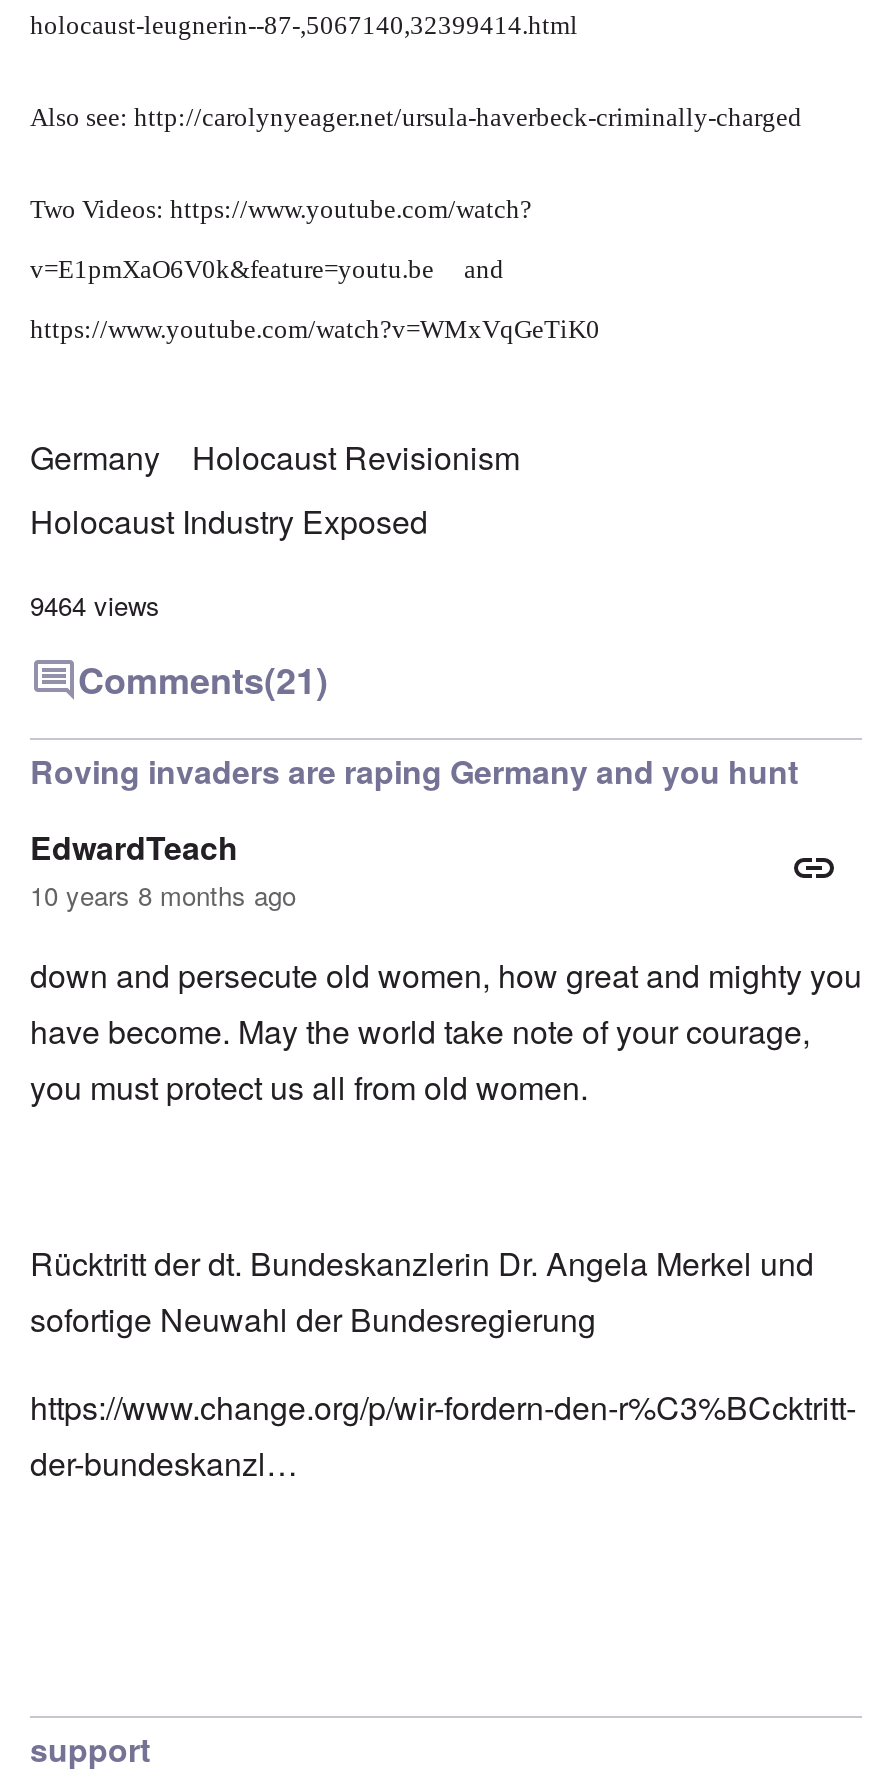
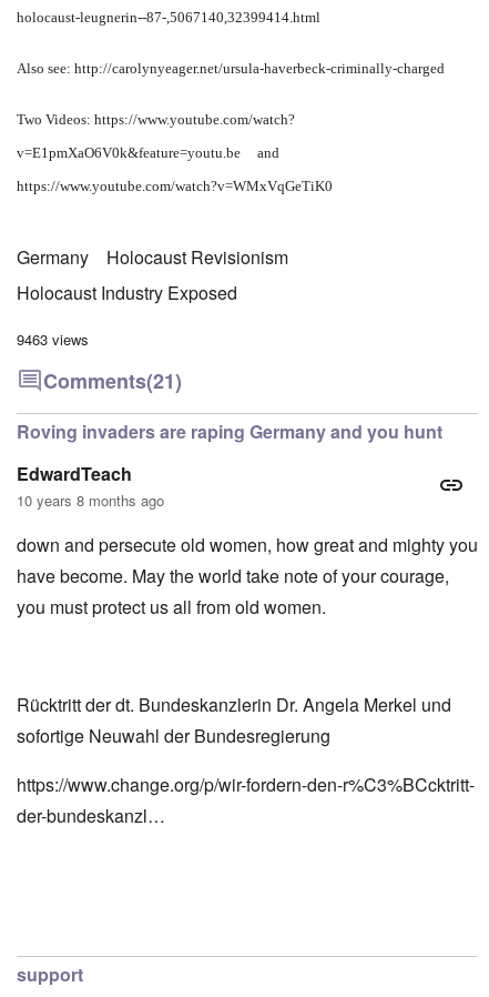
[30,587,160,625] 9464 views -> [17,329,89,350] 9463 views

